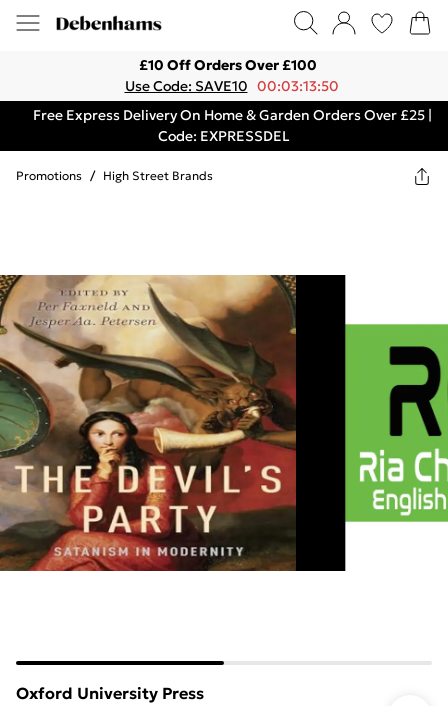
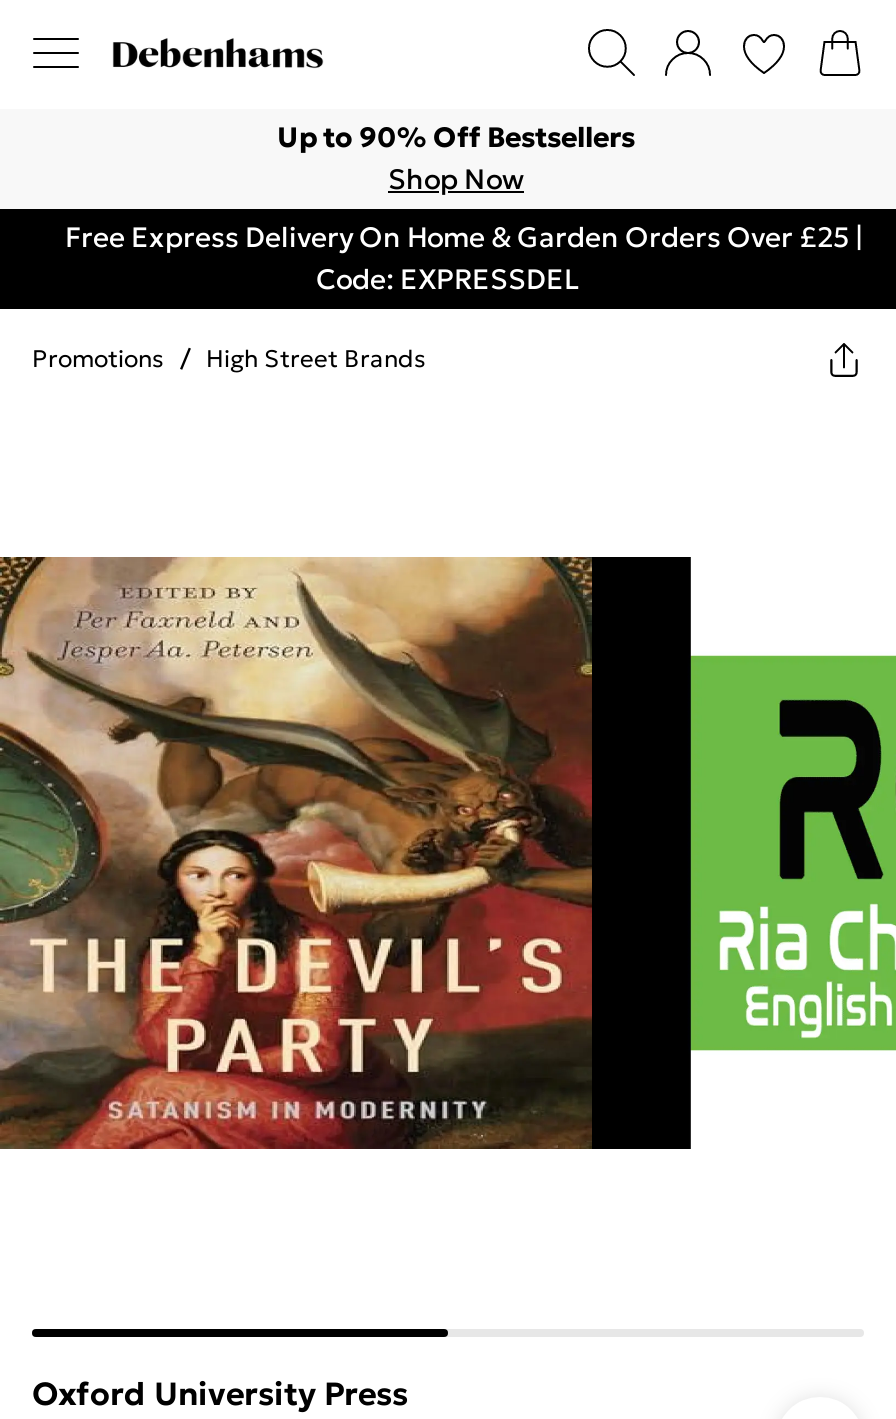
[124,56,338,95] £10 Off Orders Over £100 | Use Code: SAVE10 00:03:13:50 -> [277,119,635,197] Up to 90% Off Bestsellers | Shop Now

